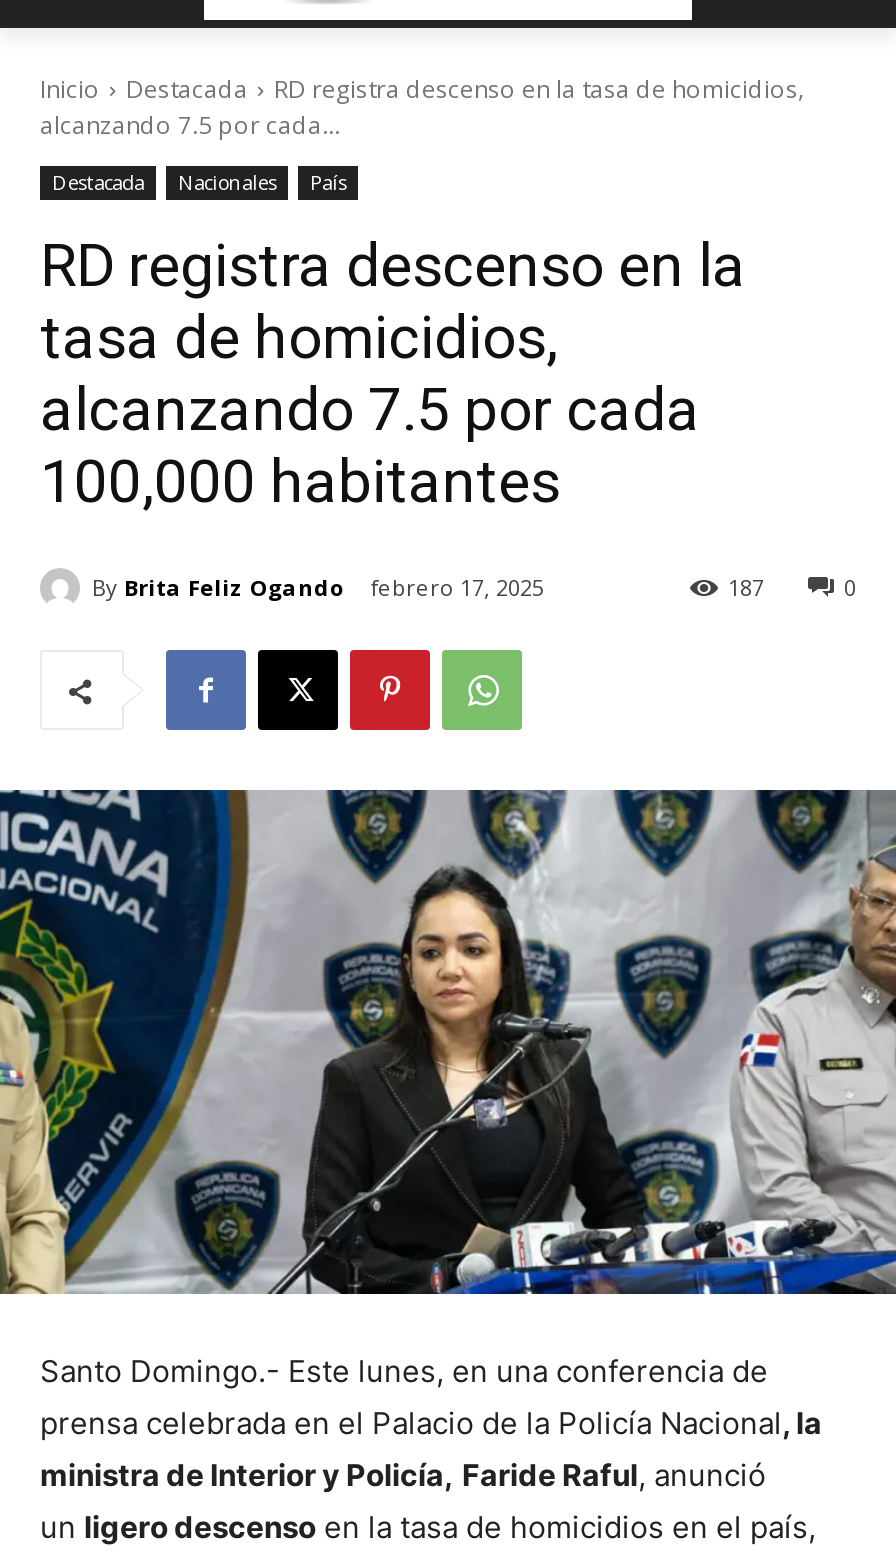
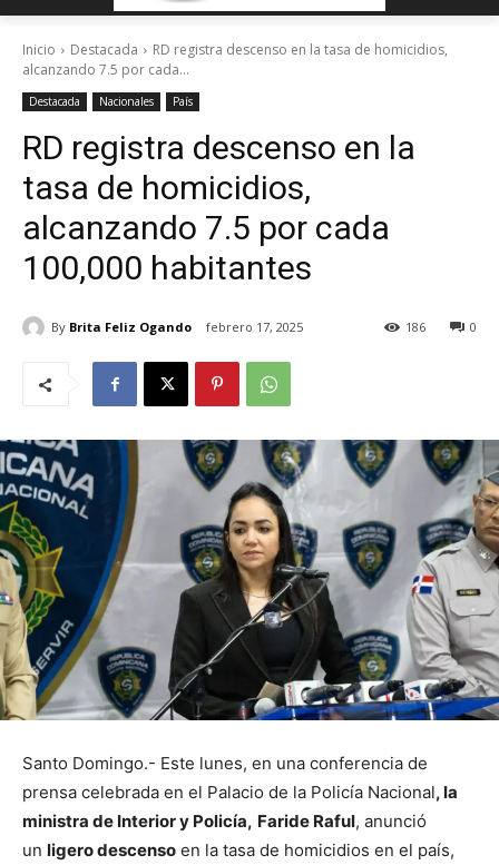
[728,572,764,602] 187 -> [405,319,425,335] 186

